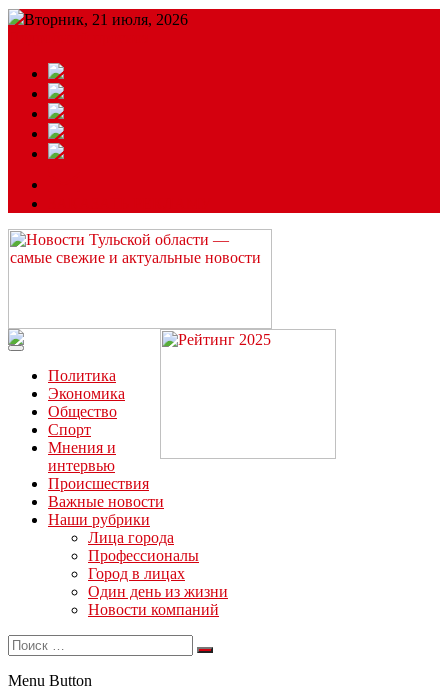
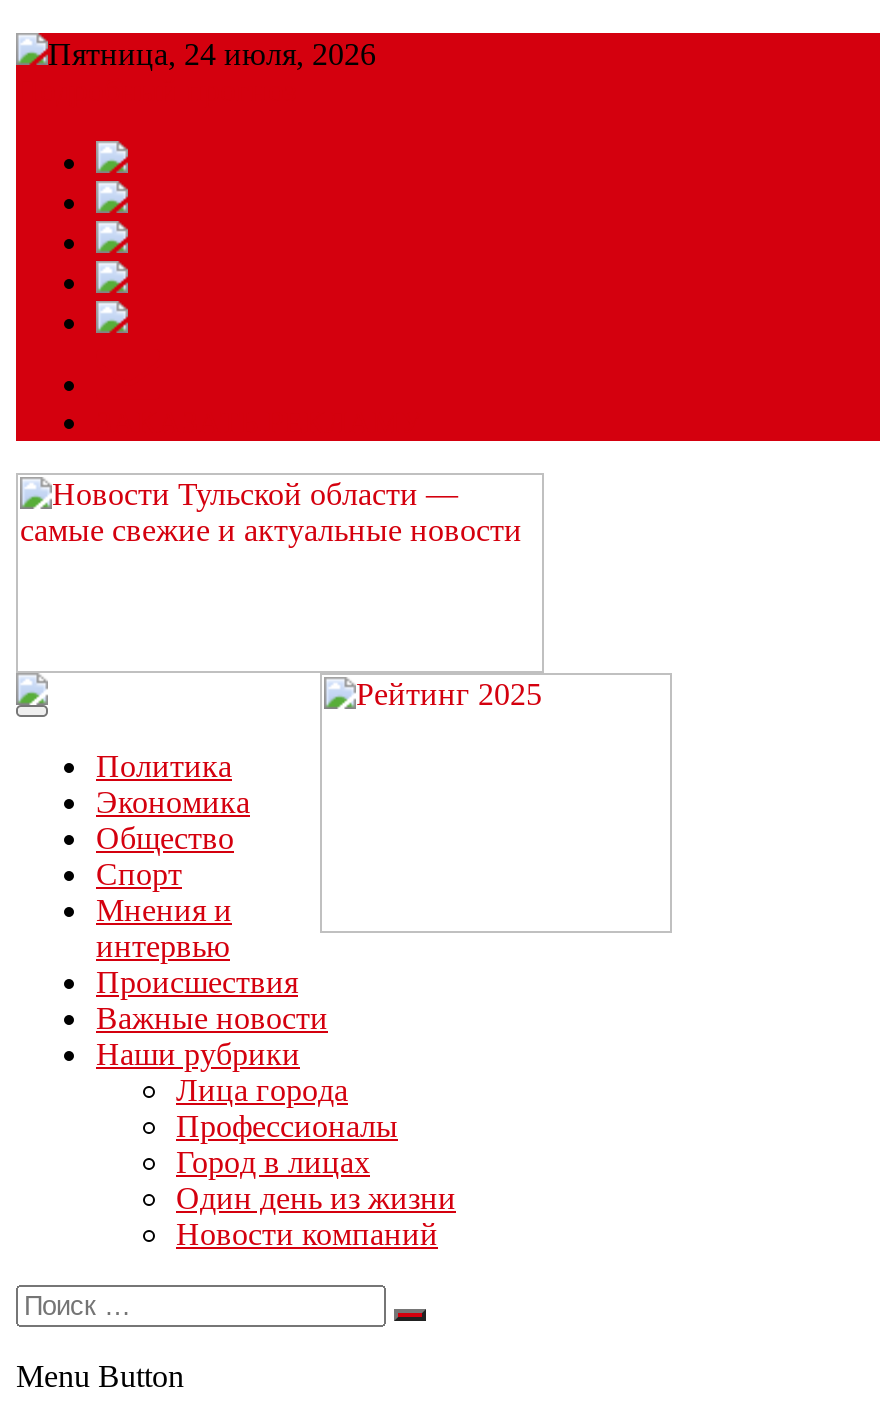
[24,11,188,28] Вторник, 21 июля, 2026 -> [48,37,376,71] Пятница, 24 июля, 2026

